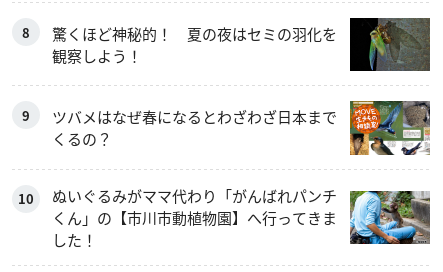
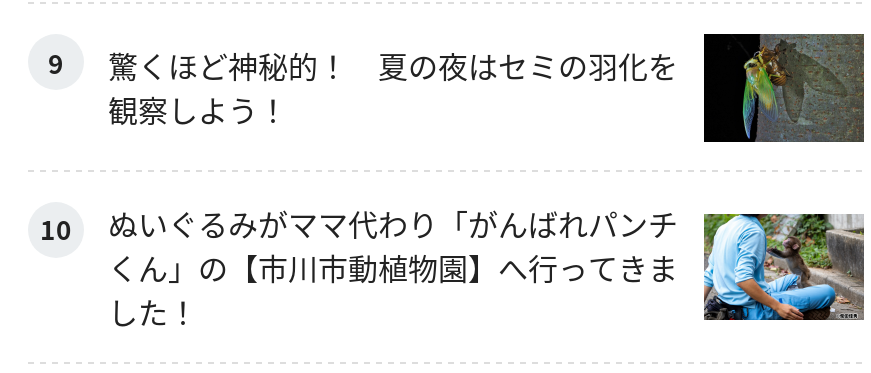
[52,101,431,156] [image] | ツバメはなぜ春になるとわざわざ日本まで | くるの？ -> none

